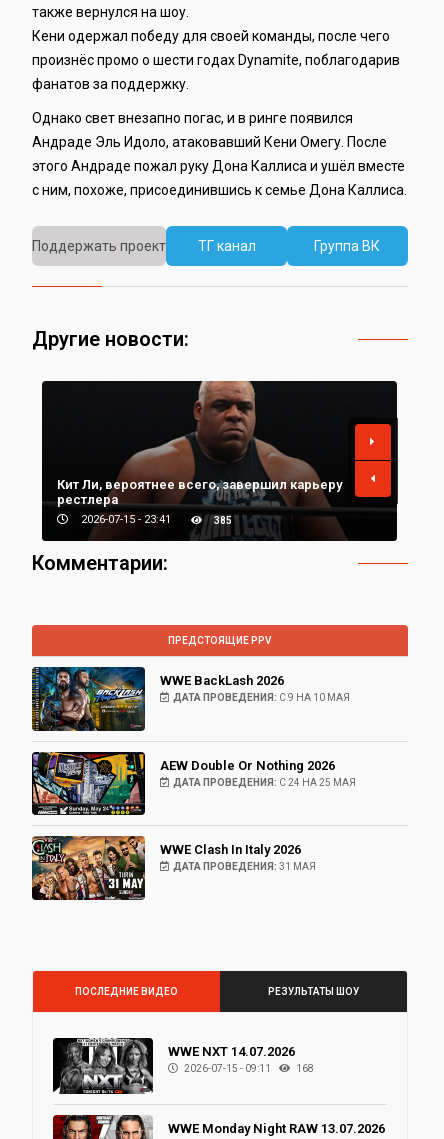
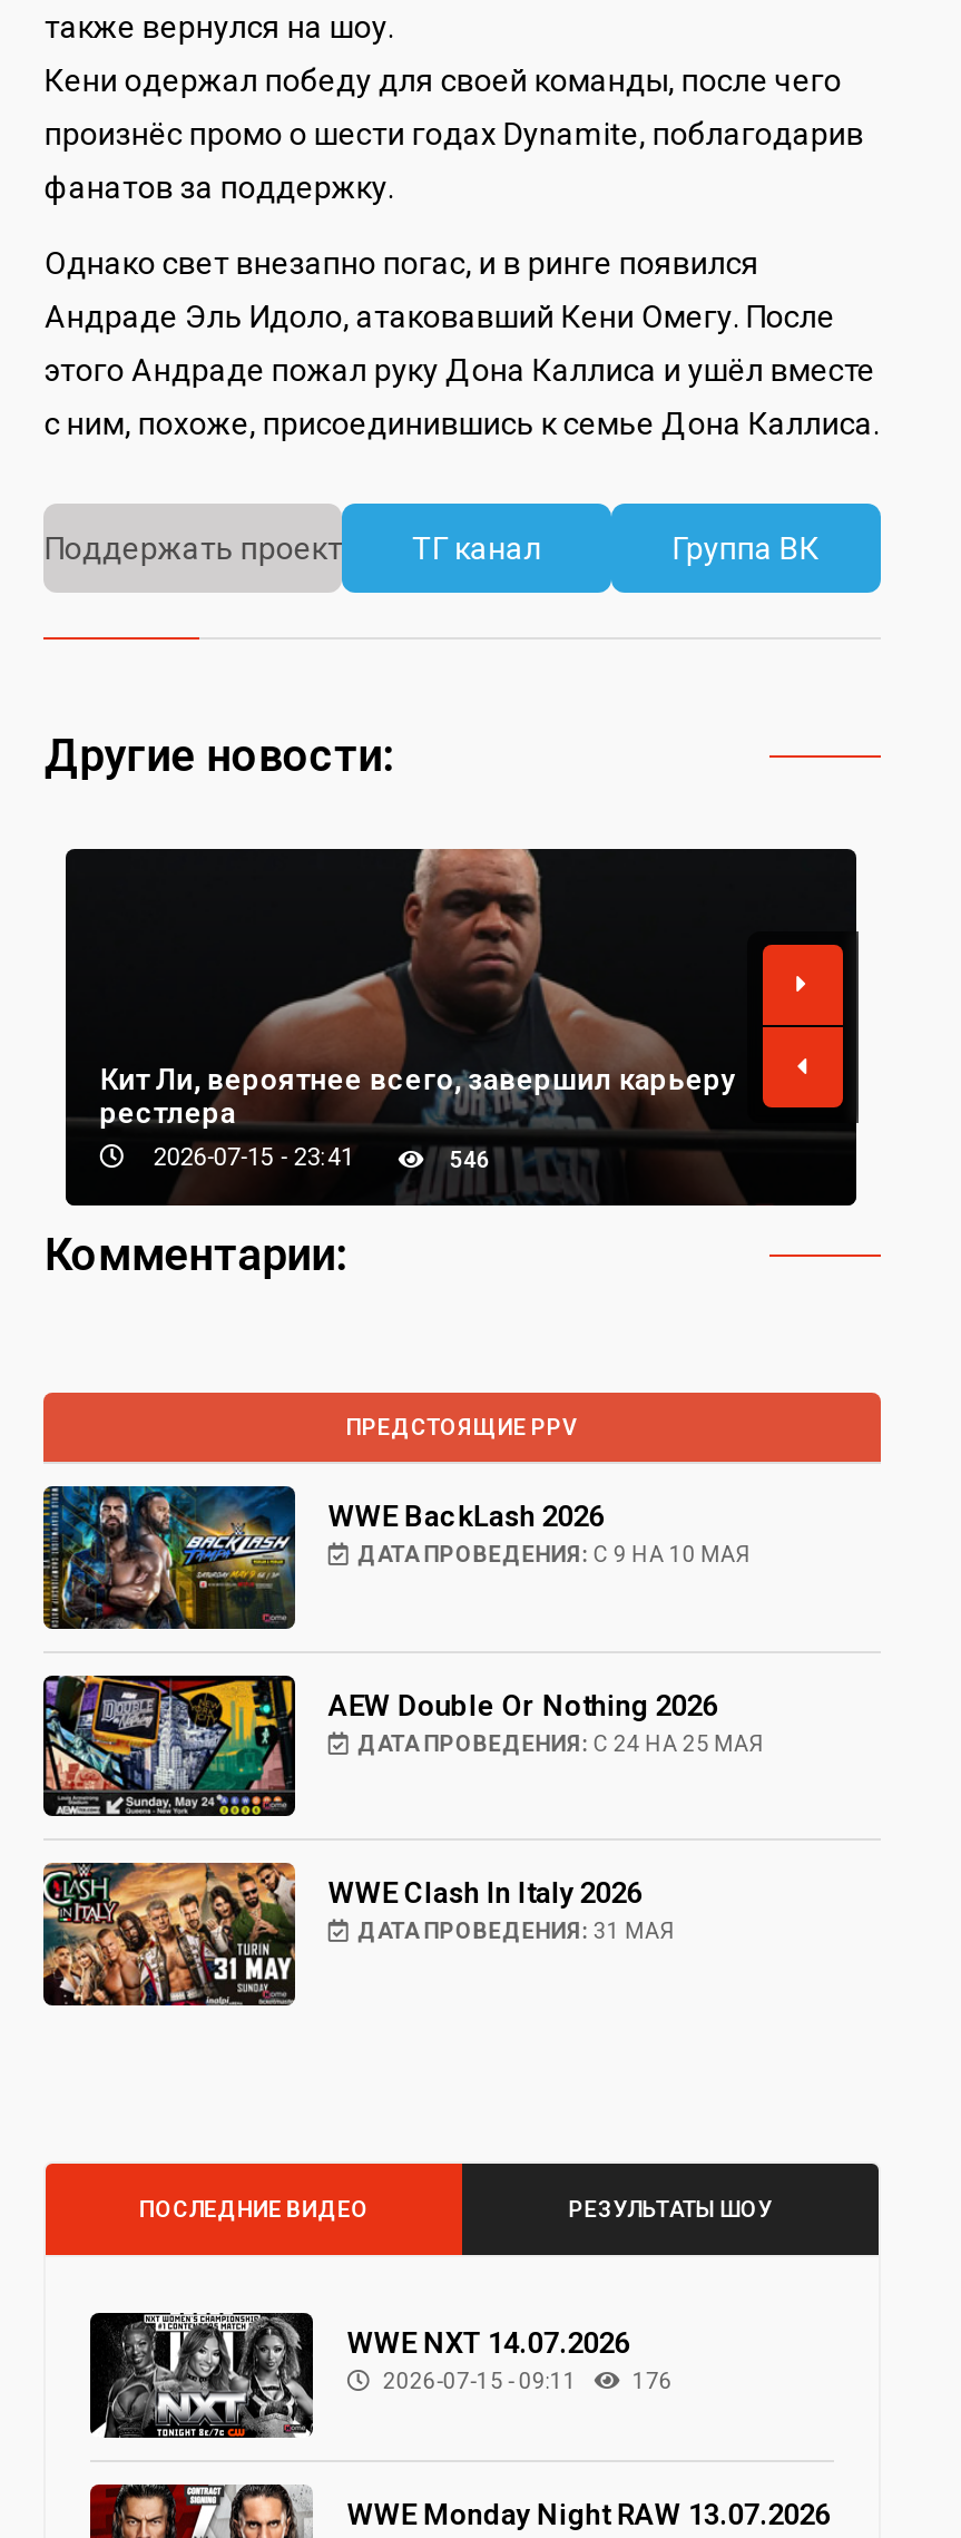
[212,515,232,526] 385 -> [445,1148,490,1172] 546
[294,1063,314,1074] 168 -> [628,2369,672,2393] 176

